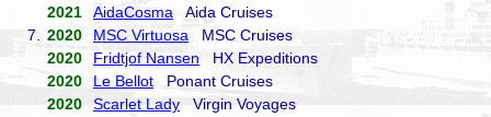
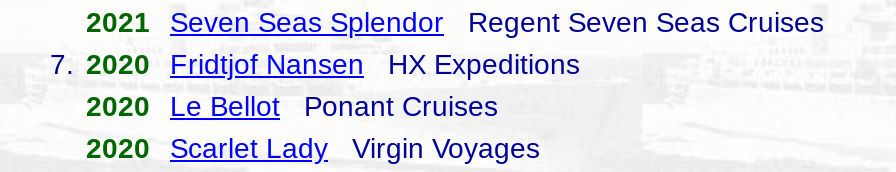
[93,3,273,21] AidaCosma Aida Cruises -> [170,6,824,38] Seven Seas Splendor Regent Seven Seas Cruises
[47,26,293,67] MSC Virtuosa MSC Cruises | 2020 -> none

